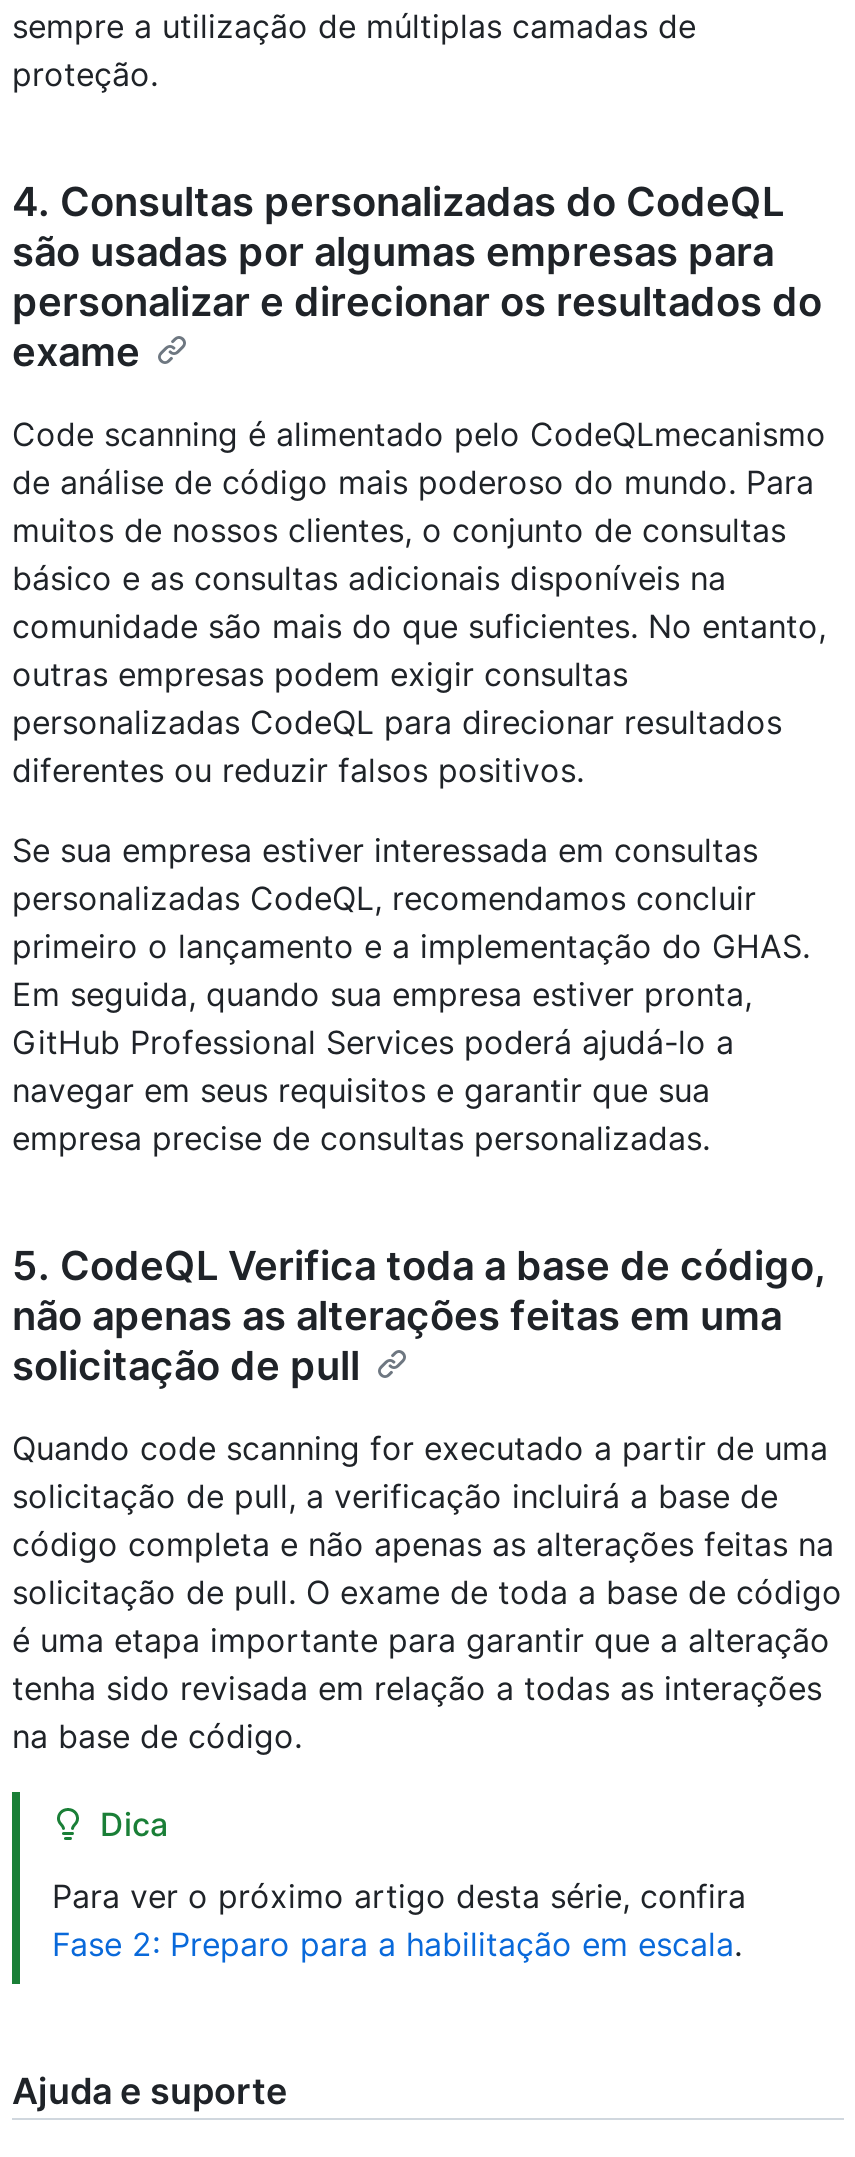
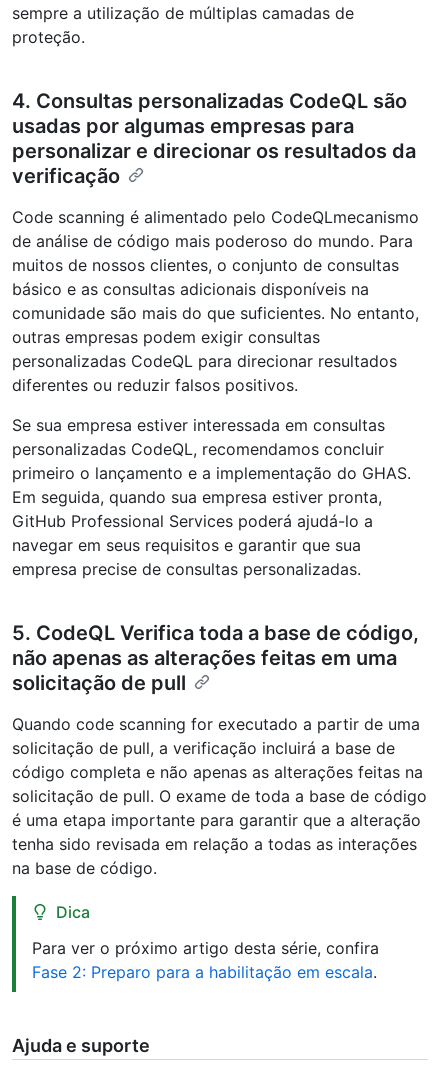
[12,177,822,375] 4. Consultas personalizadas do CodeQL | são usadas por algumas empresas para | personalizar e direcionar os resultados do | exame -> [12,89,416,188] 4. Consultas personalizadas CodeQL são | usadas por algumas empresas para | personalizar e direcionar os resultados da | verificação

